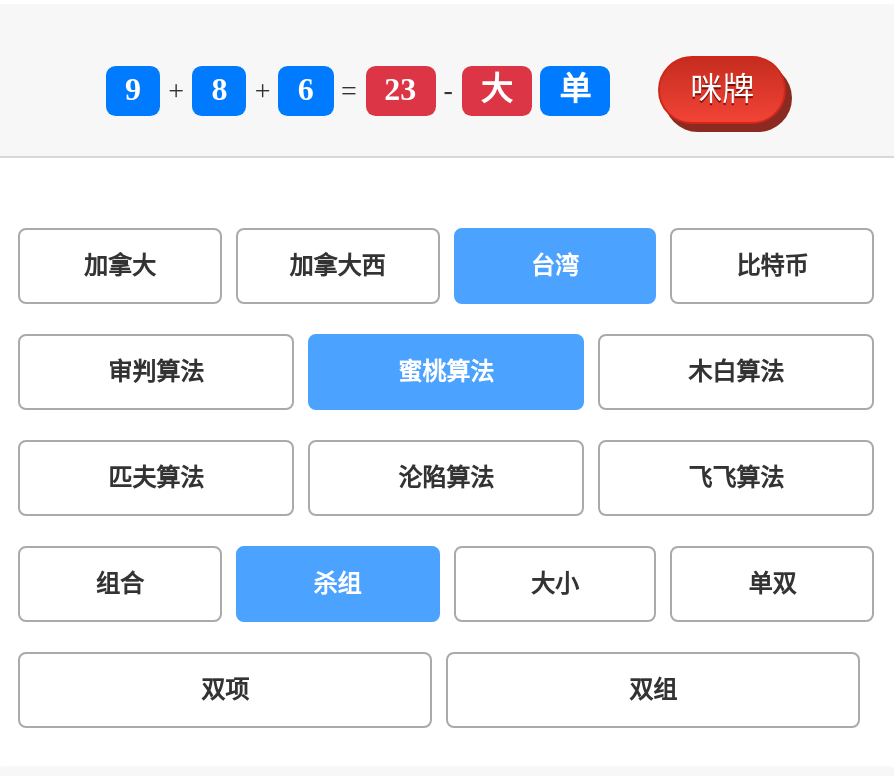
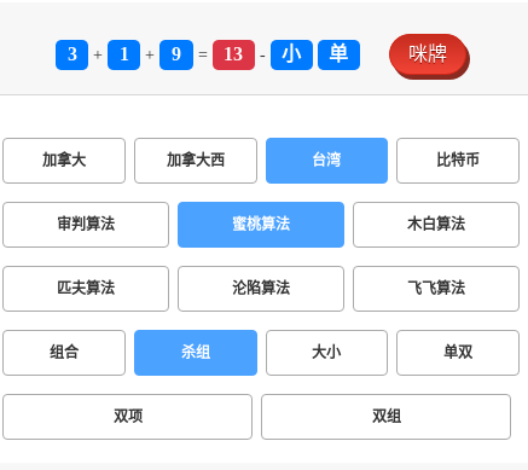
[125,72,141,106] 9 -> [67,43,77,64] 3
[211,72,227,106] 8 -> [119,43,129,64] 1
[298,72,314,106] 6 -> [171,43,181,64] 9
[384,72,416,106] 23 -> [224,43,243,64] 13
[481,72,513,106] 大 -> [282,43,301,64] 小

